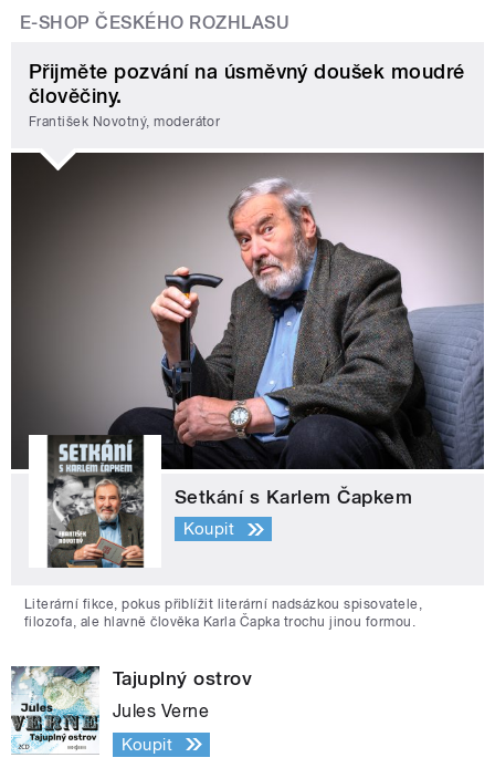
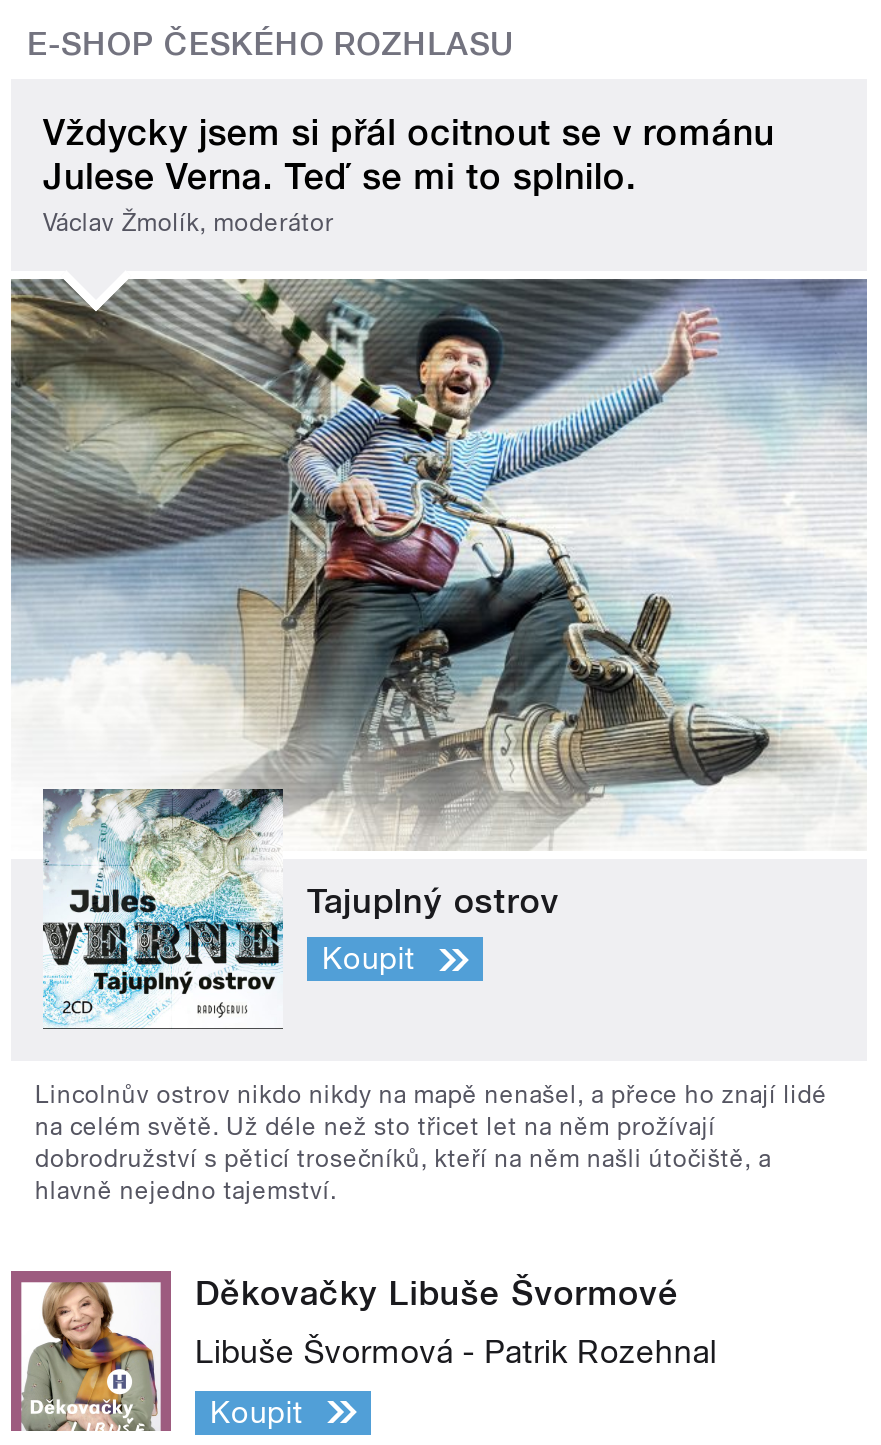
[29,59,465,130] Přijměte pozvání na úsměvný doušek moudré | člověčiny. | František Novotný, moderátor -> [43,110,774,237] Vždycky jsem si přál ocitnout se v románu | Julese Verna. Teď se mi to splnilo. | Václav Žmolík, moderátor
[10,152,485,629] [image] | Literární fikce, pokus přiblížit literární nadsázkou spisovatele, | filozofa, ale hlavně člověka Karla Čapka trochu jinou formou. -> [9,277,869,1204] [image] | Lincolnův ostrov nikdo nikdy na mapě nenašel, a přece ho znají lidé | na celém světě. Už déle než sto třicet let na něm prožívají | dobrodružství s pěticí trosečníků, kteří na něm našli útočiště, a | hlavně nejedno tajemství.
[175,485,412,508] Setkání s Karlem Čapkem -> none
none -> [195,1272,679,1312] Děkovačky Libuše Švormové
[11,673,209,754] [image] | Jules Verne -> [9,1269,717,1433] [image] | Libuše Švormová - Patrik Rozehnal
moved [113,667,252,689] -> [307,880,559,920]: Tajuplný ostrov

